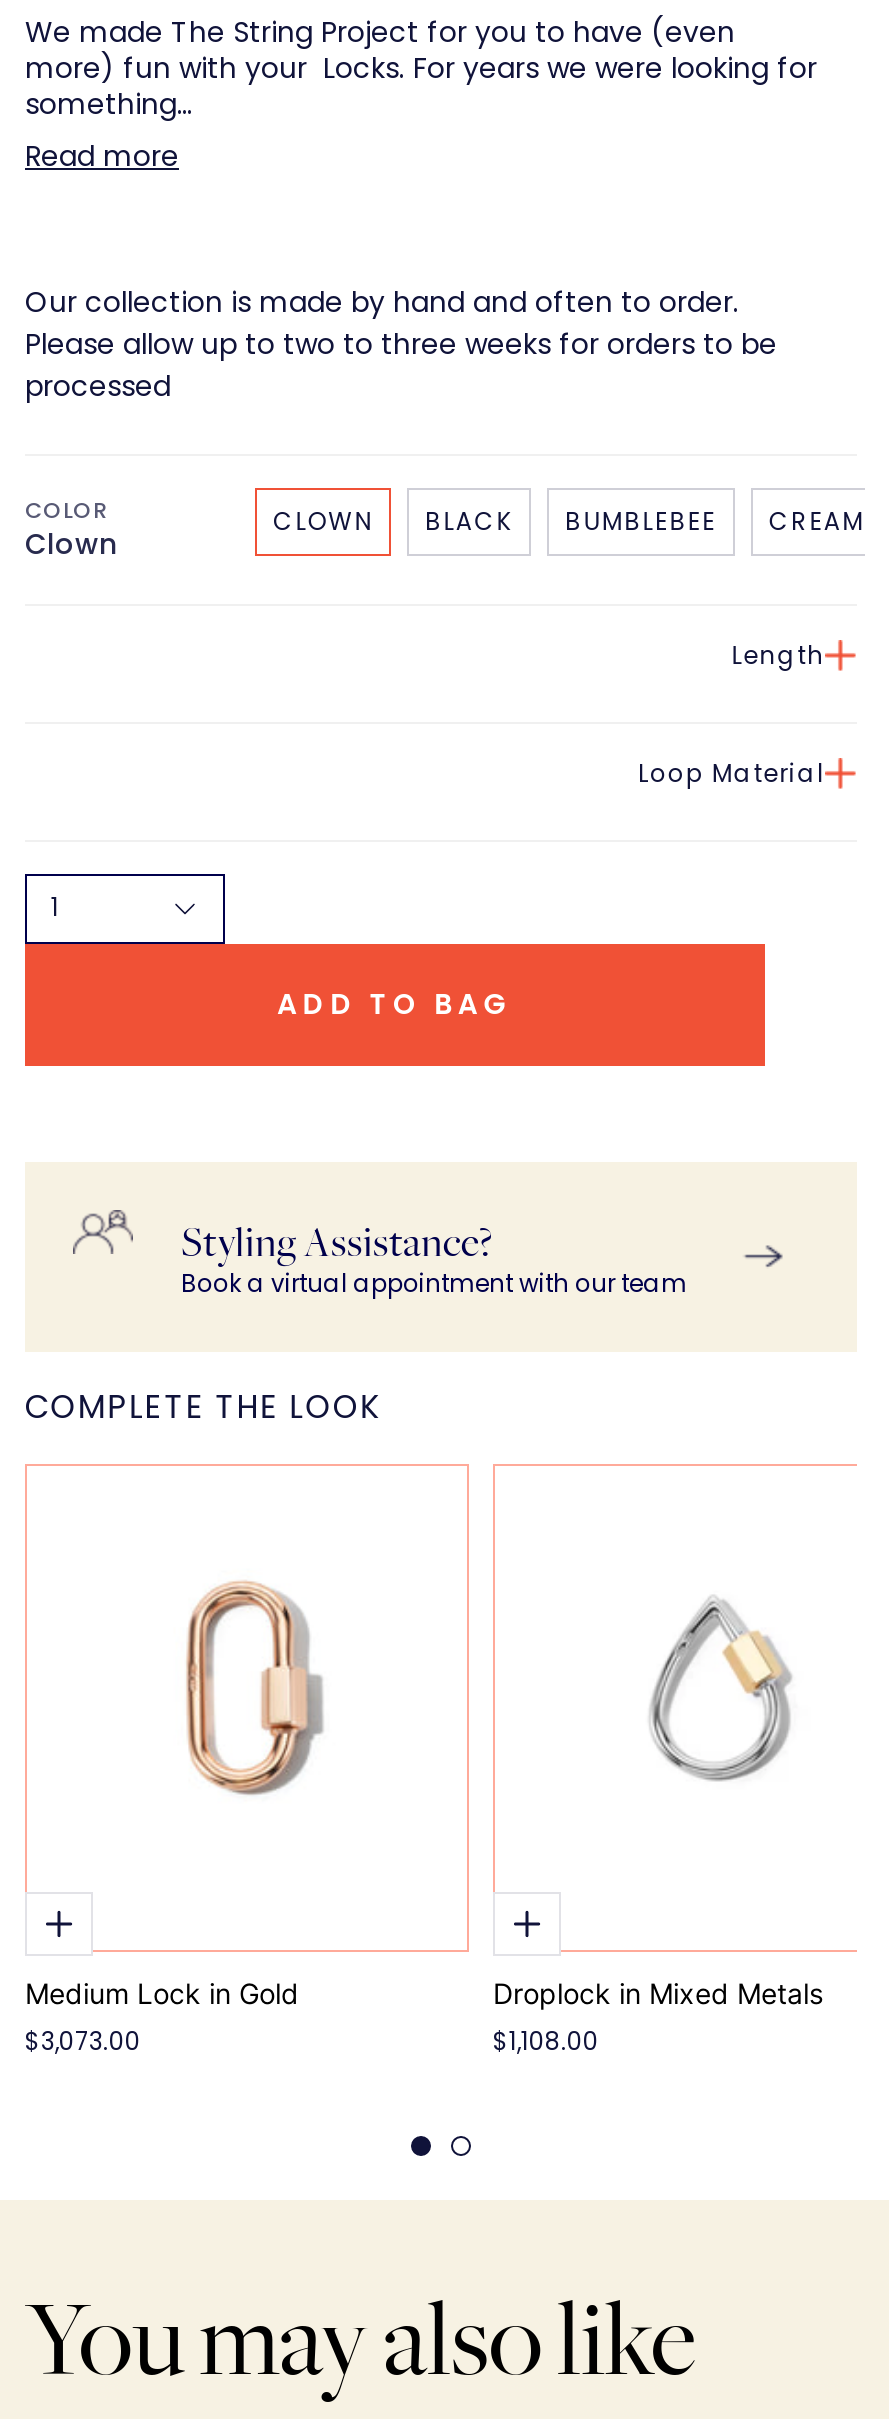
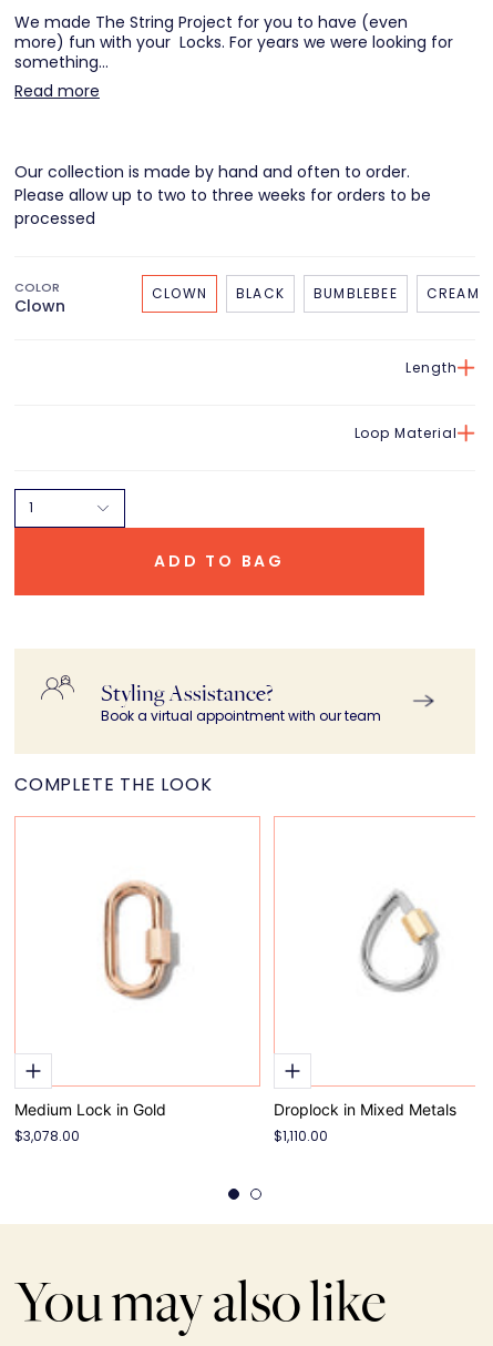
[25,2023,141,2057] $3,073.00 -> [14,1126,80,1145] $3,078.00
[493,2023,599,2057] $1,108.00 -> [274,1126,328,1145] $1,110.00

